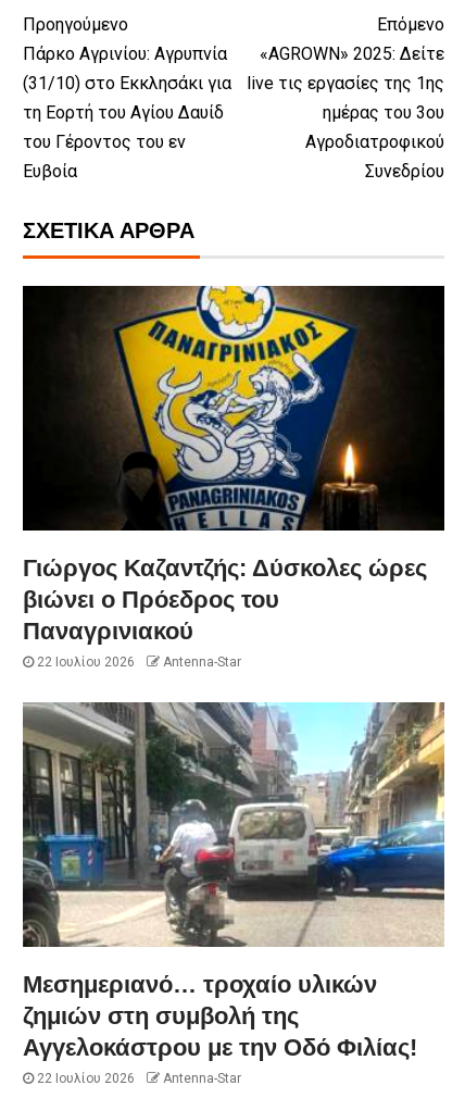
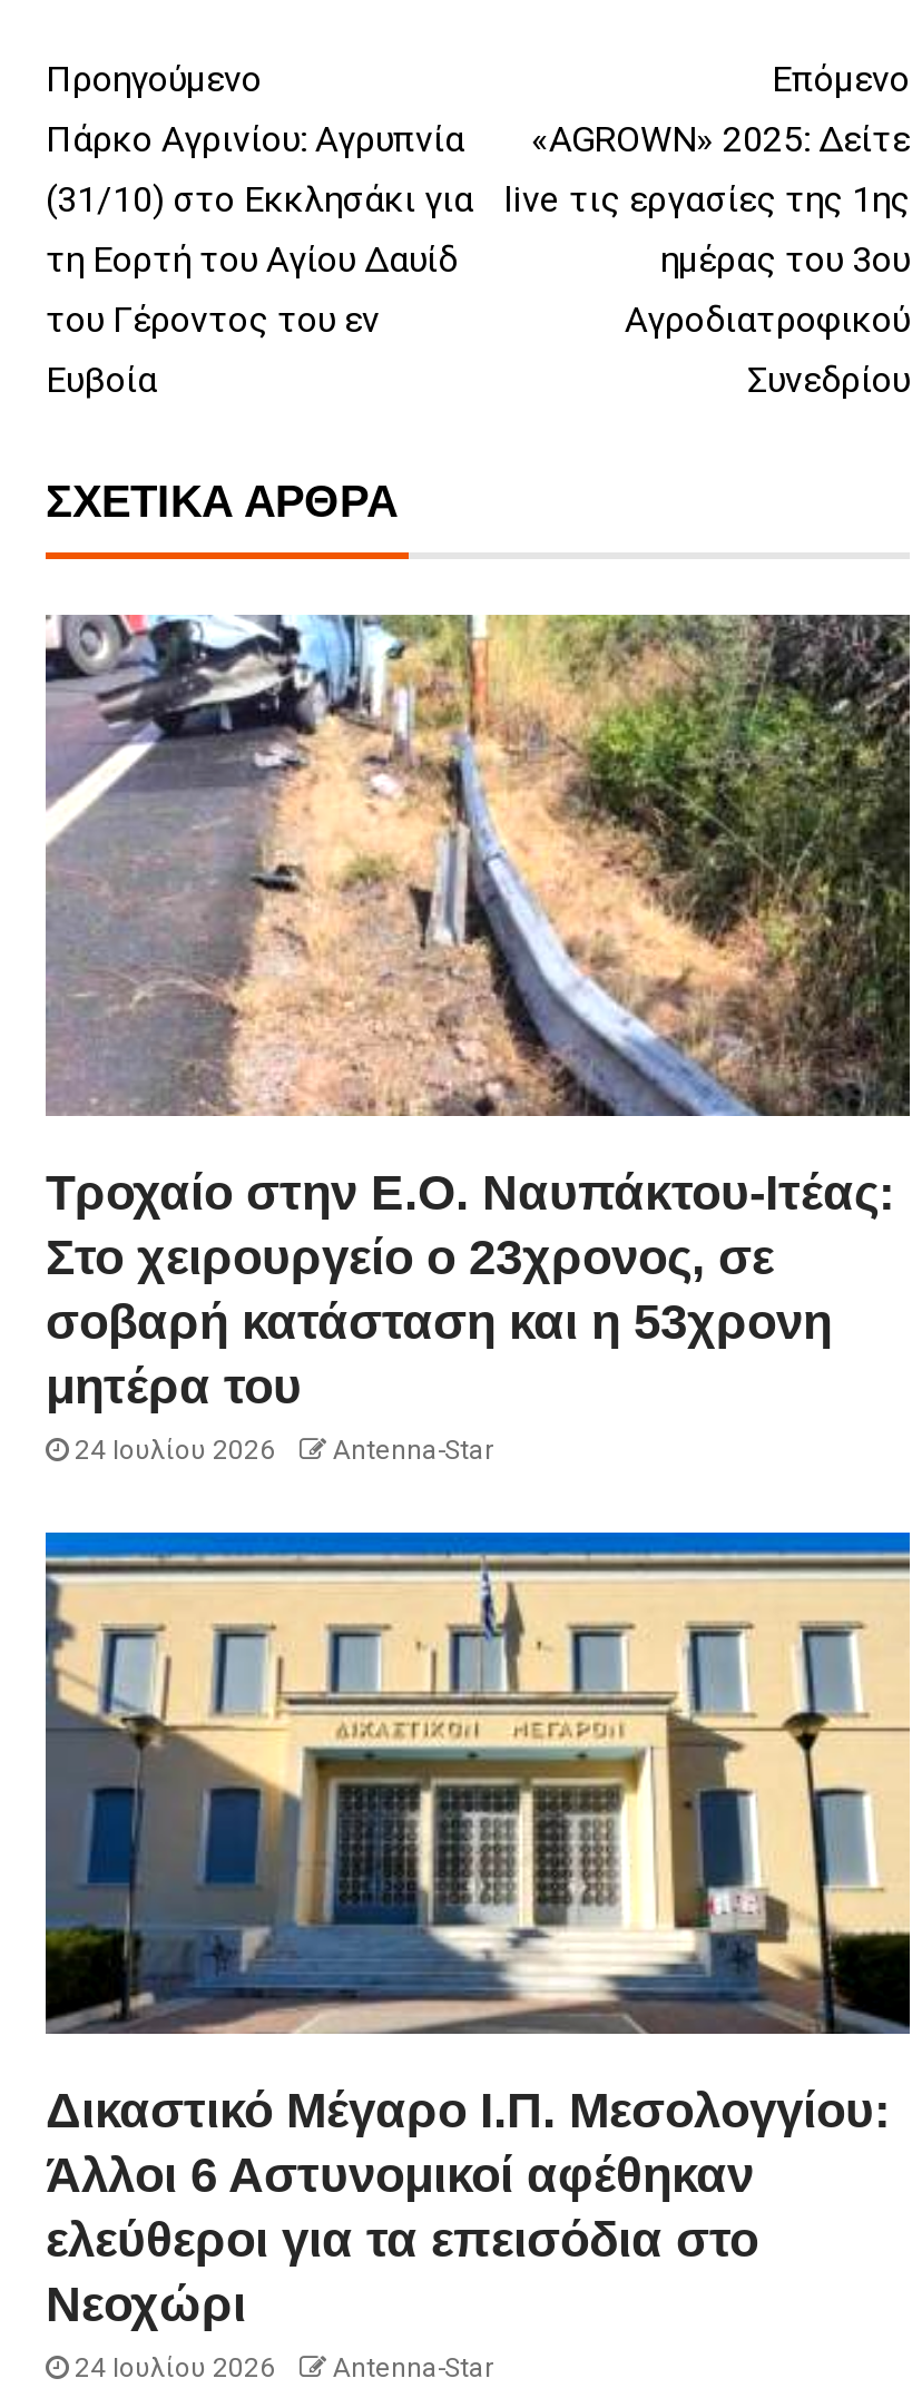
[23,285,444,670] [image] | Γιώργος Καζαντζής: Δύσκολες ώρες | βιώνει ο Πρόεδρος του | Παναγρινιακού | 22 Ιουλίου 2026 -> [43,613,912,1466] [image] | Τροχαίο στην Ε.Ο. Ναυπάκτου-Ιτέας: | Στο χειρουργείο ο 23χρονος, σε | σοβαρή κατάσταση και η 53χρονη | μητέρα του | 24 Ιουλίου 2026
[23,701,445,1086] [image] | Μεσημεριανό… τροχαίο υλικών | ζημιών στη συμβολή της | Αγγελοκάστρου με την Οδό Φιλίας! | 22 Ιουλίου 2026 -> [43,1530,912,2384] [image] | Δικαστικό Μέγαρο Ι.Π. Μεσολογγίου: | Άλλοι 6 Αστυνομικοί αφέθηκαν | ελεύθεροι για τα επεισόδια στο | Νεοχώρι | 24 Ιουλίου 2026

